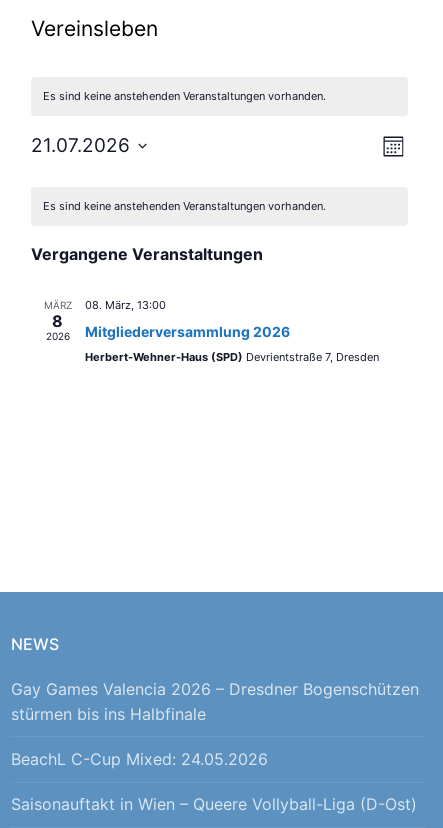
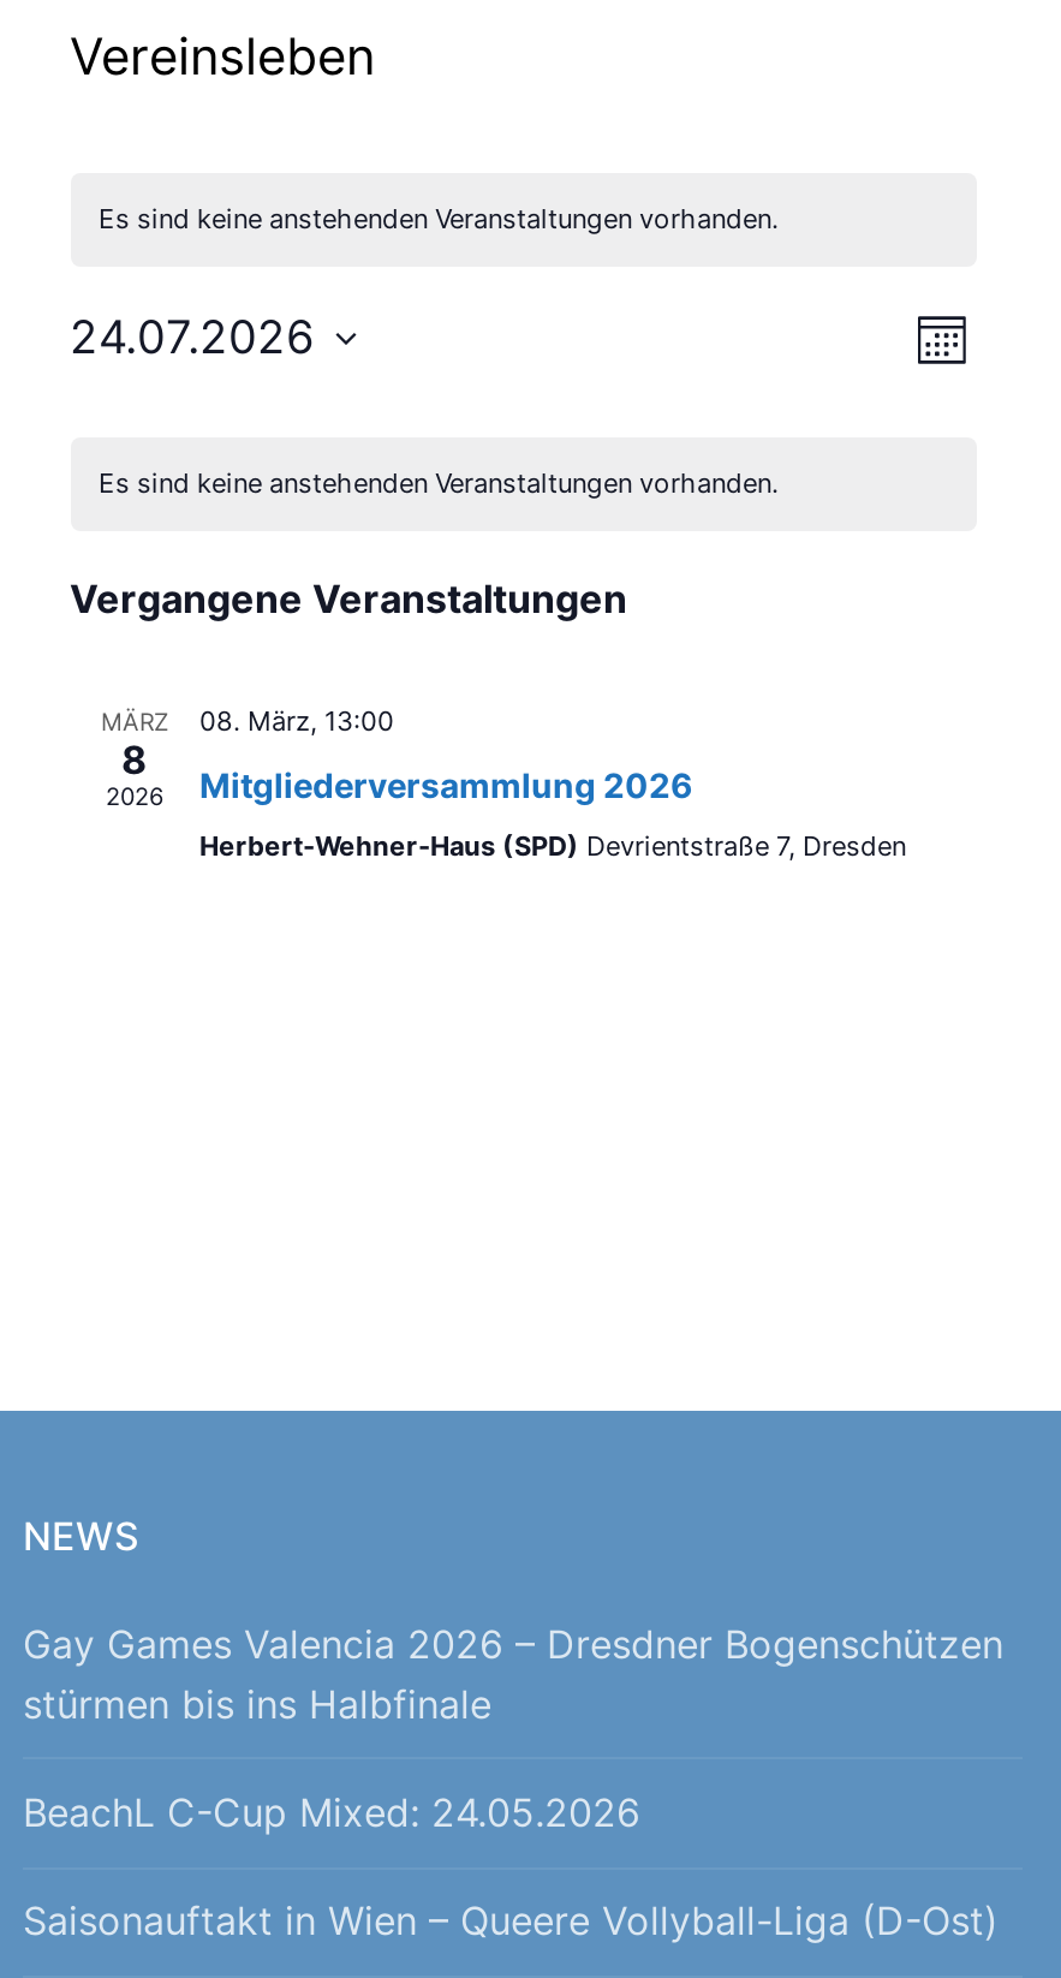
[30,134,129,157] 21.07.2026 -> [70,311,315,366] 24.07.2026

